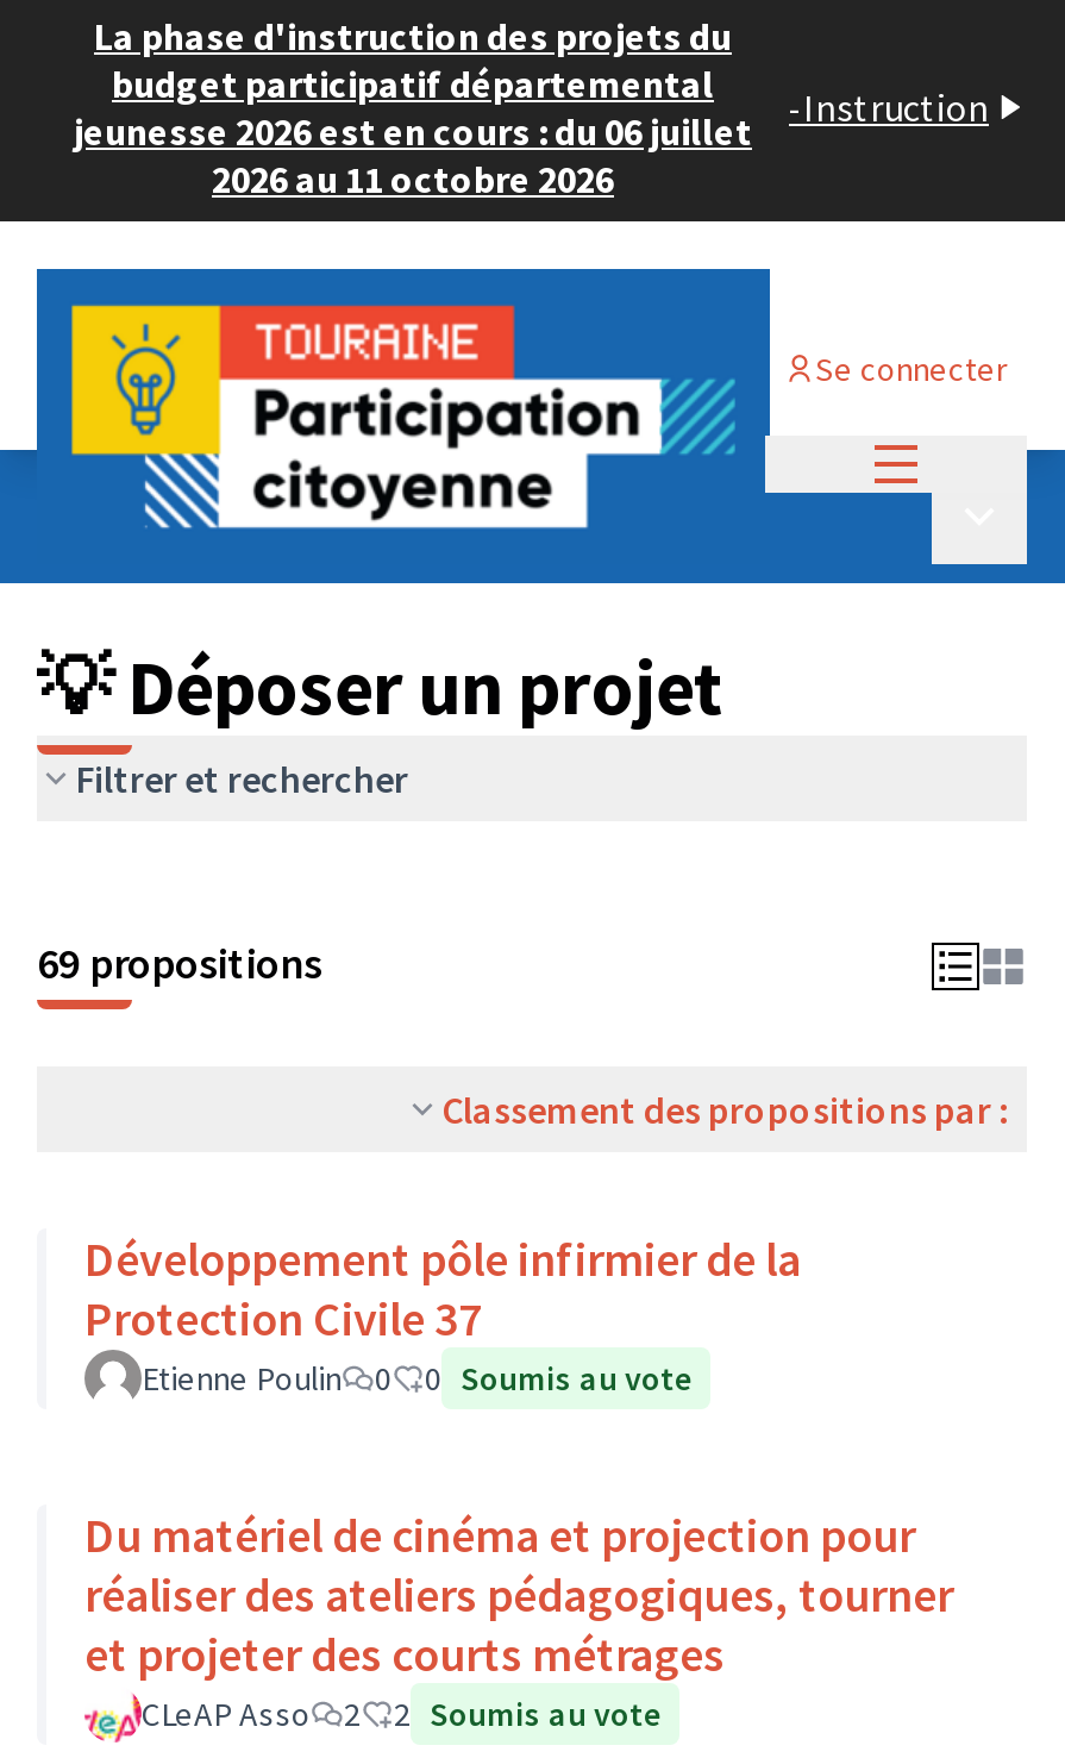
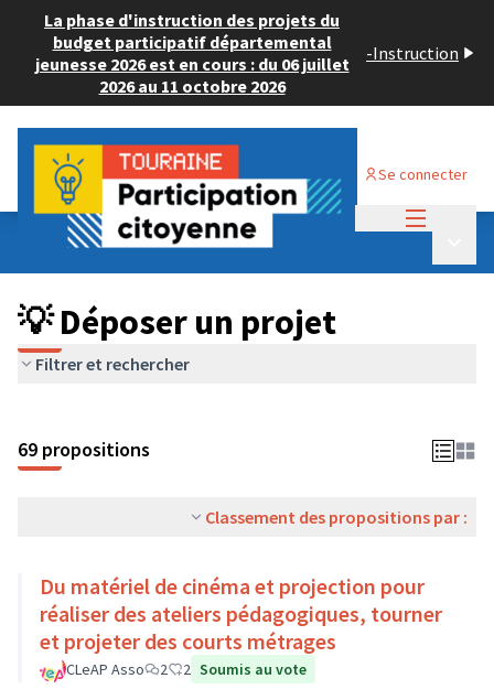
[84,1228,801,1400] Développement pôle infirmier de la | Protection Civile 37 | Etienne Poulin | 0 | 0 Soumis au vote -> none

